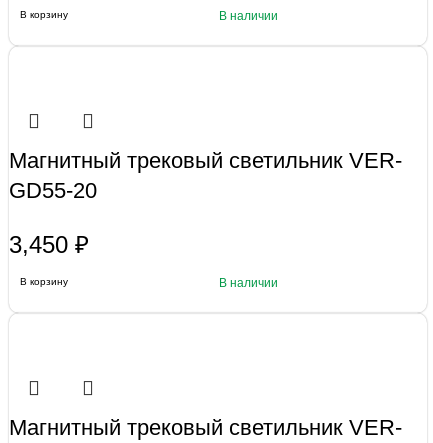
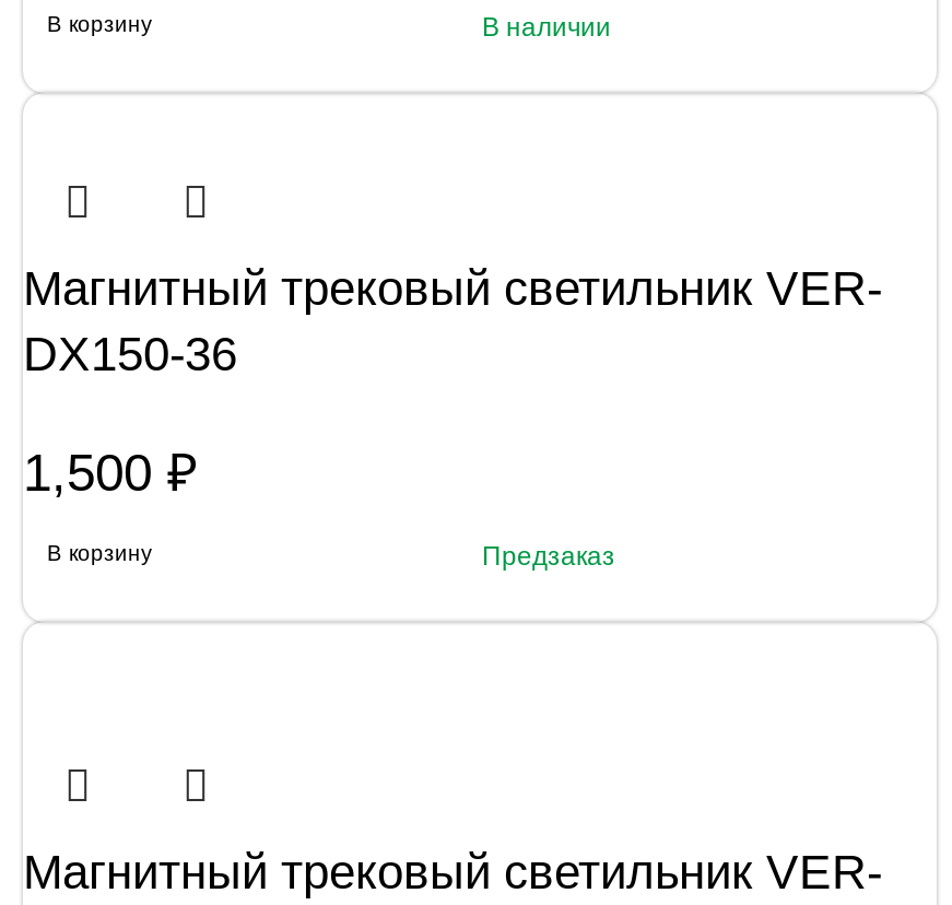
[9,178,97,203] GD55-20 -> [23,327,237,381] DX150-36
[9,231,89,258] 3,450 ₽ -> [23,443,198,502] 1,500 ₽
[219,276,278,290] В наличии -> [482,541,615,572] Предзаказ

